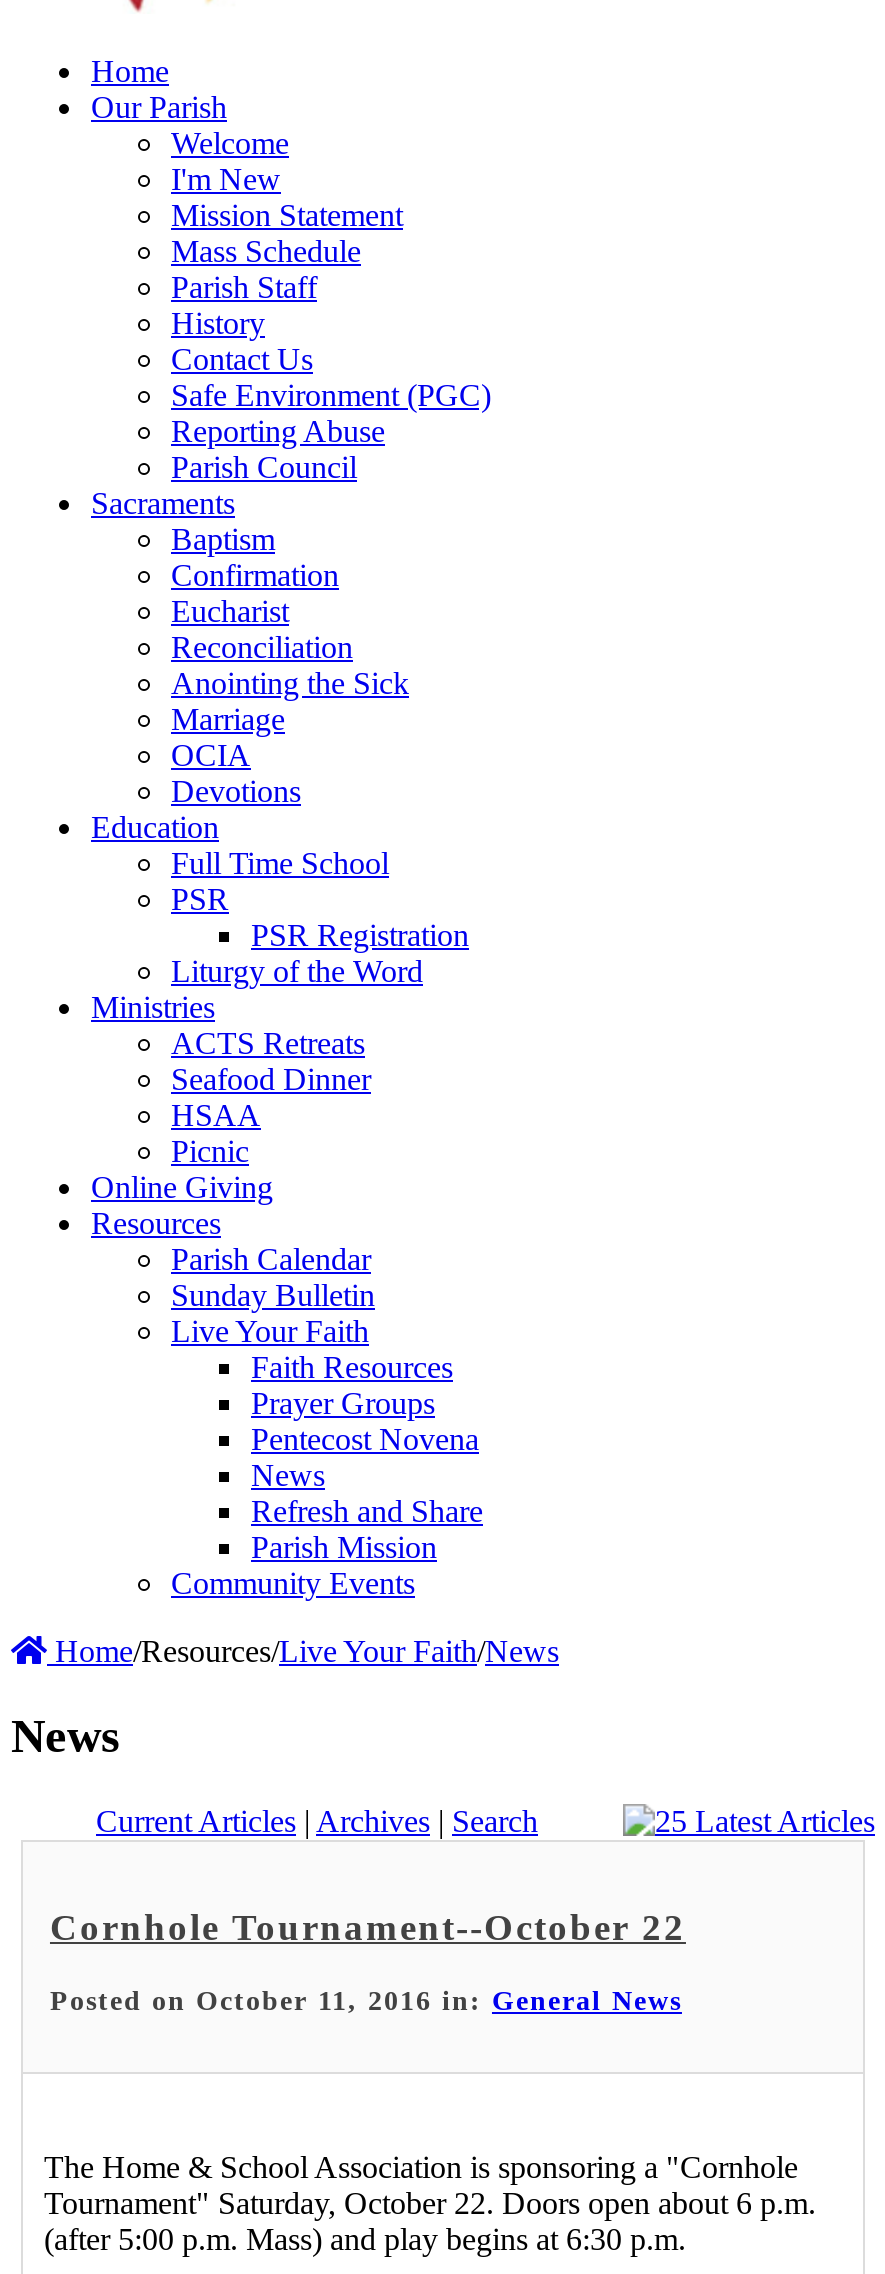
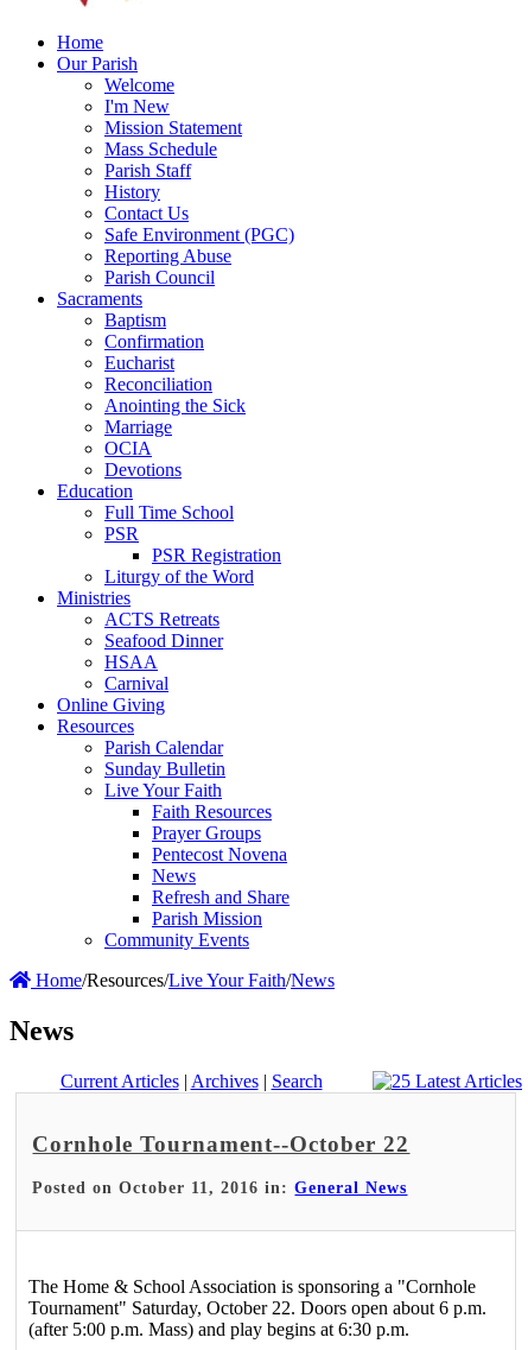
[171,1134,249,1168] Picnic -> [104,673,168,693] Carnival

